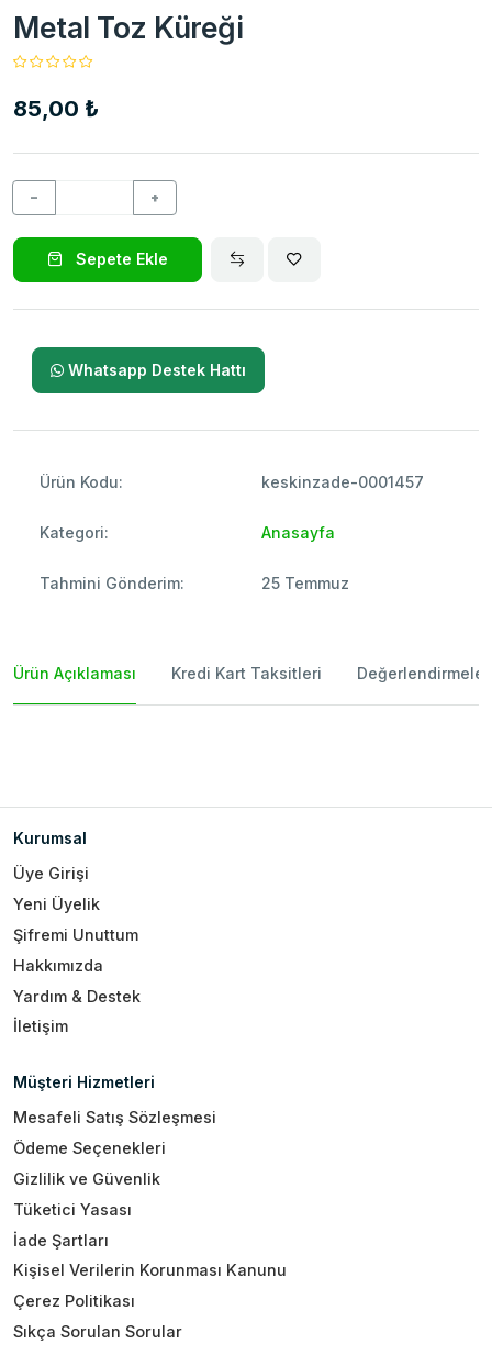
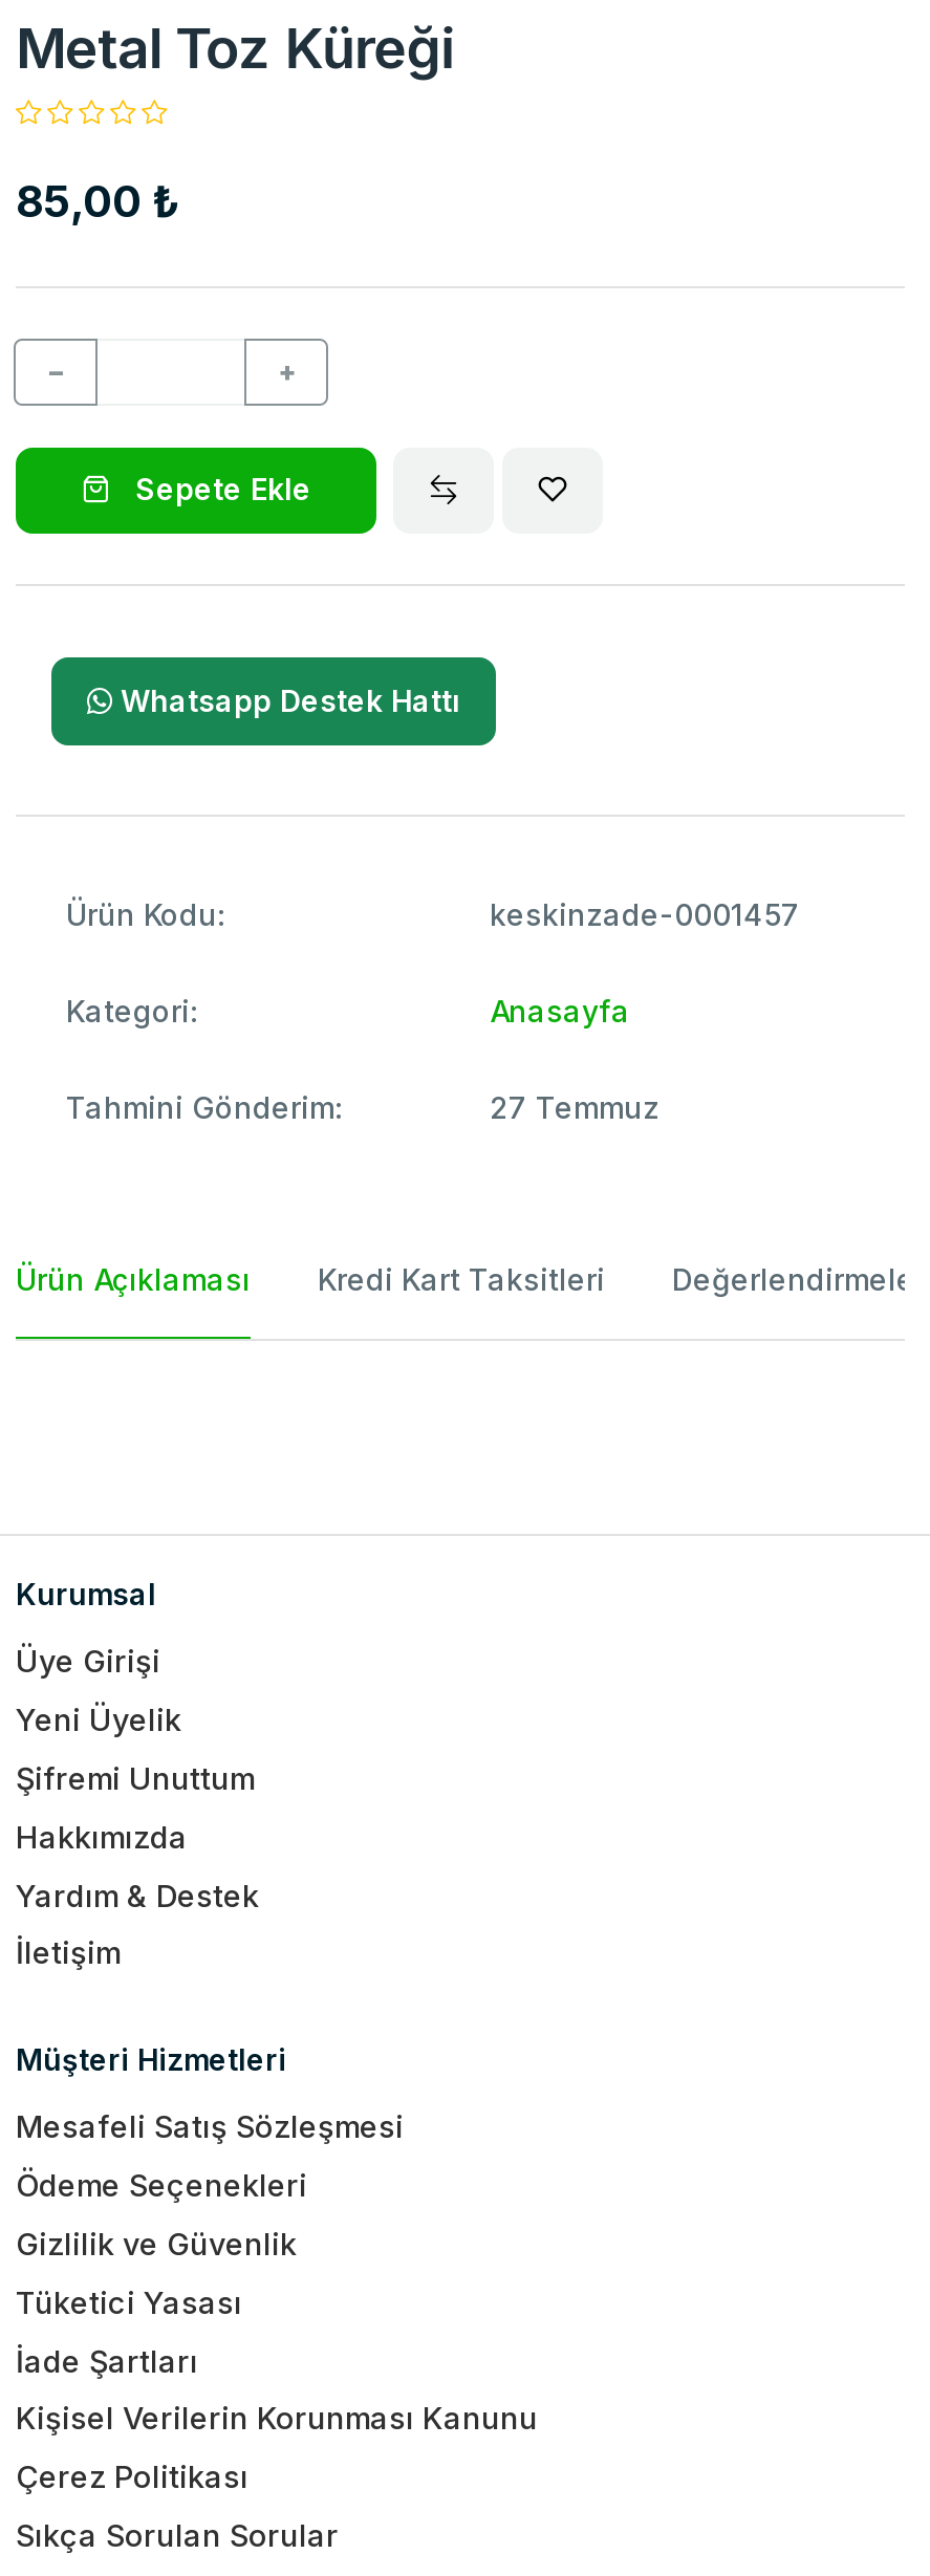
[261,574,349,593] 25 Temmuz -> [490,1090,659,1126] 27 Temmuz

